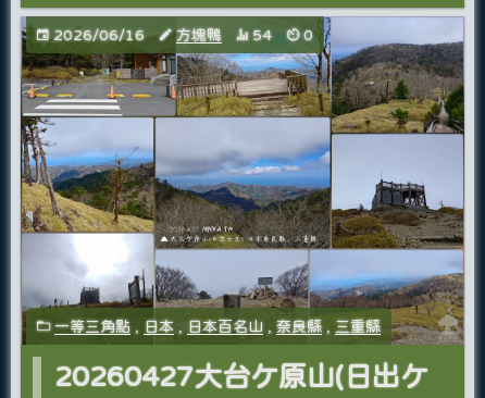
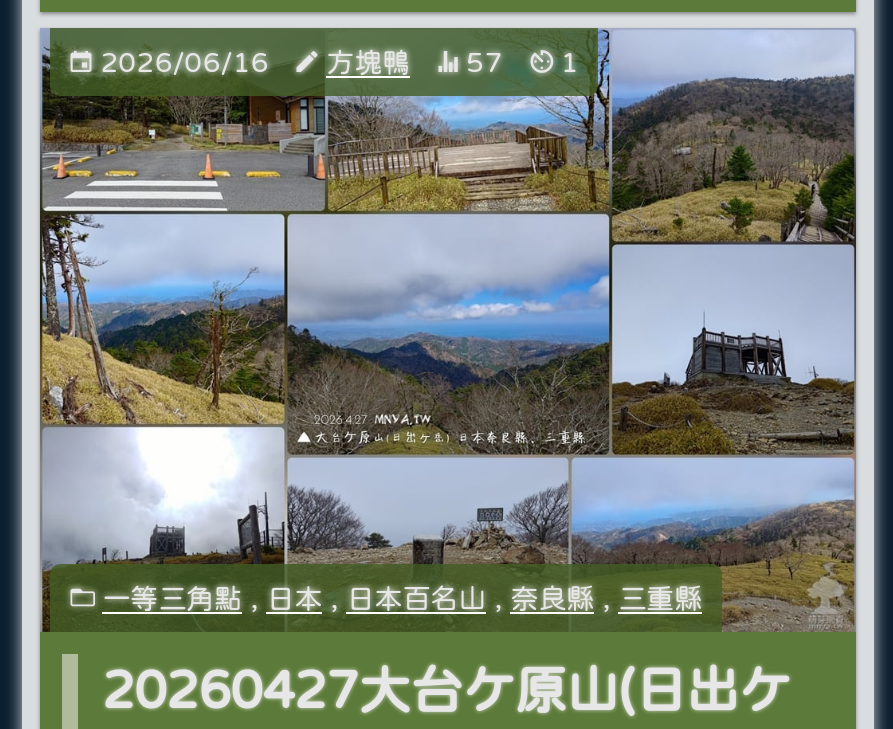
[248,27,272,42] 54 -> [458,49,502,77] 57
[299,27,313,42] 0 -> [552,49,578,77] 1

